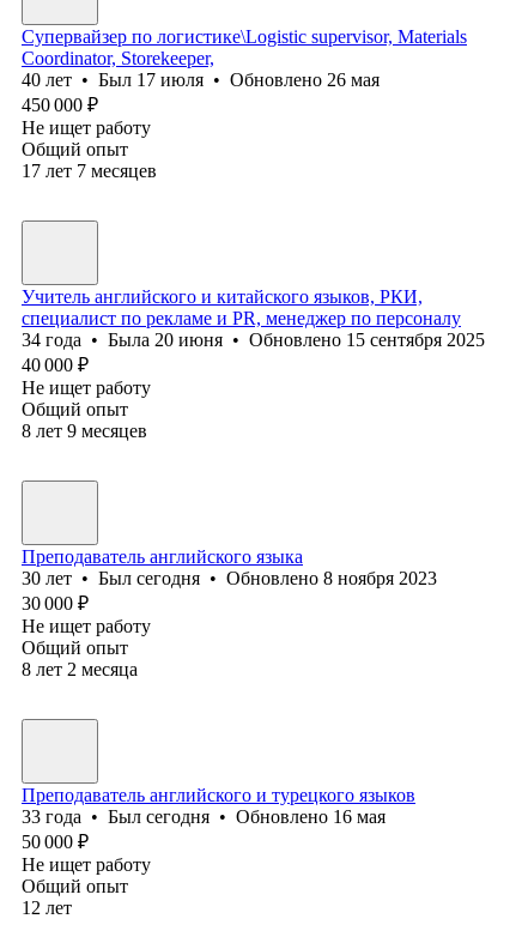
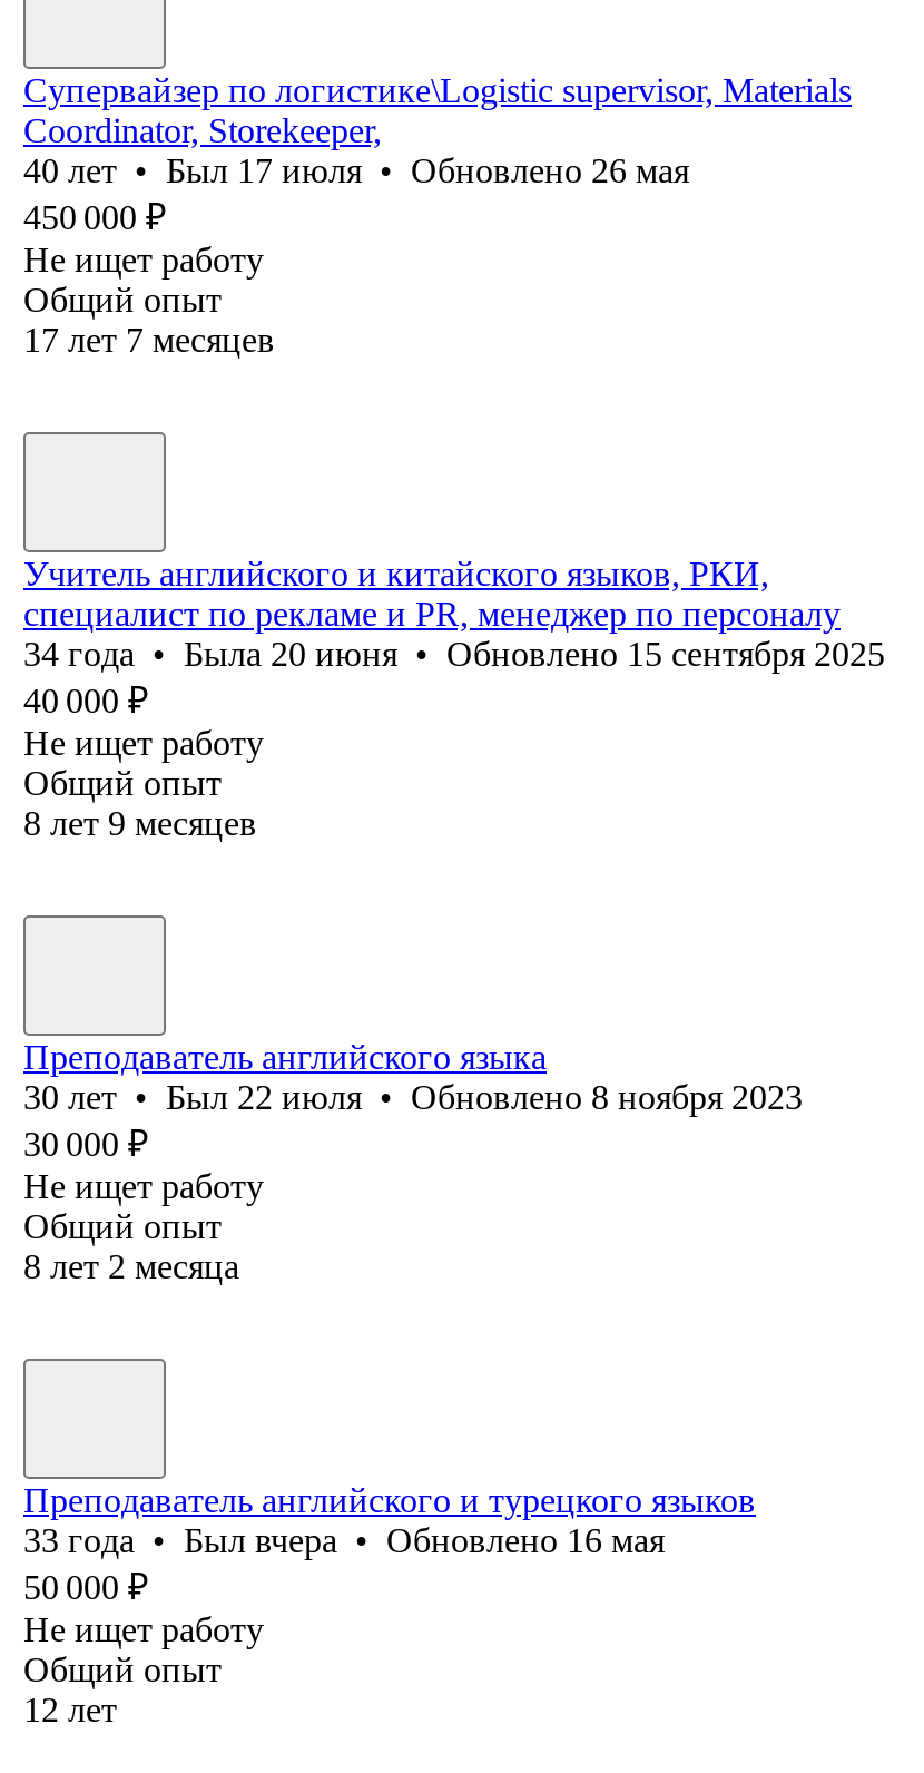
[22,568,437,588] 30 лет • Был сегодня • Обновлено 8 ноября 2023 -> [23,1078,803,1116] 30 лет • Был 22 июля • Обновлено 8 ноября 2023
[22,806,386,827] 33 года • Был сегодня • Обновлено 16 мая -> [23,1521,665,1559] 33 года • Был вчера • Обновлено 16 мая

